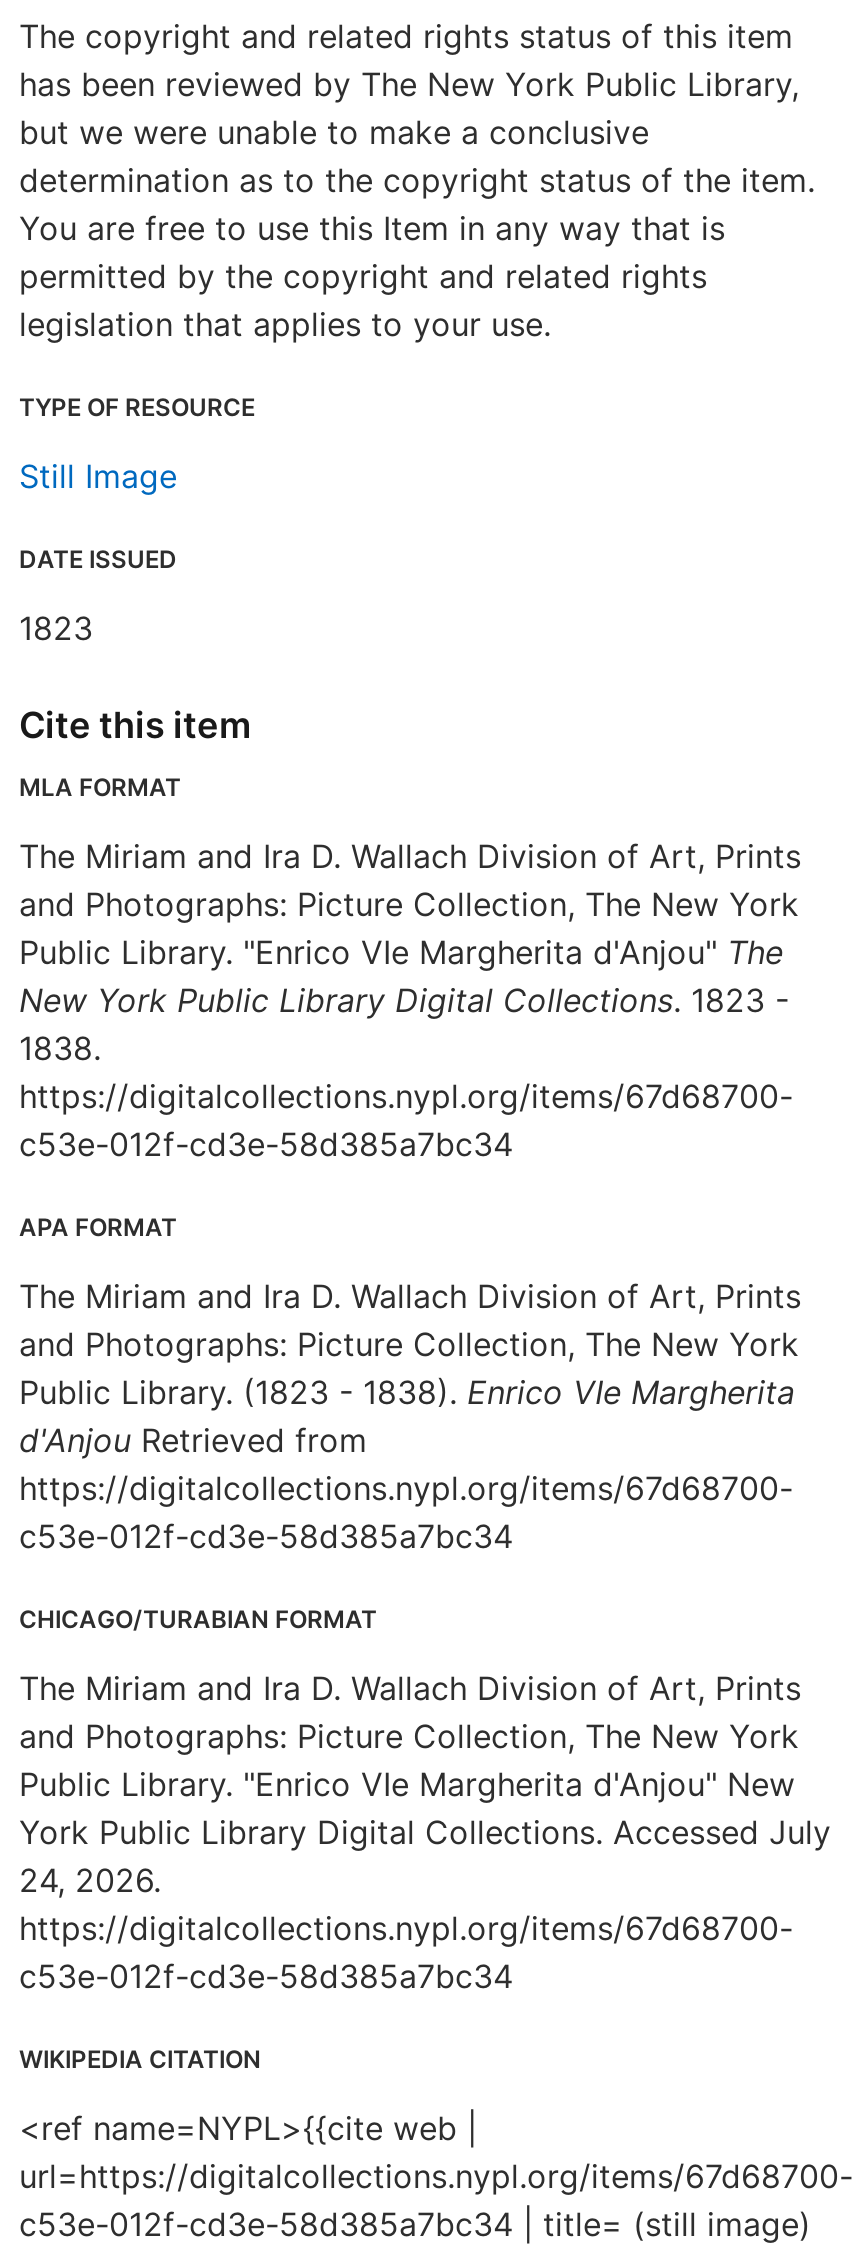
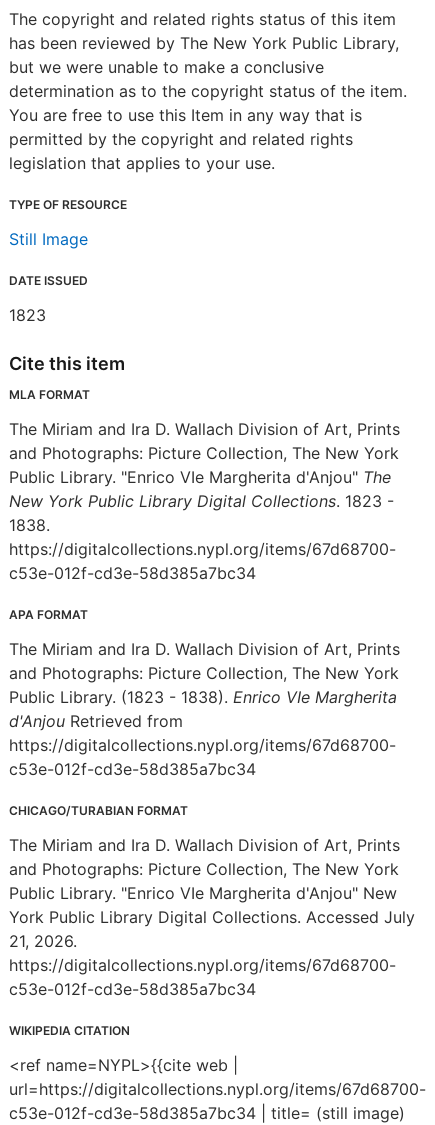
[19,1860,161,1900] 24, 2026. -> [9,931,77,951] 21, 2026.

